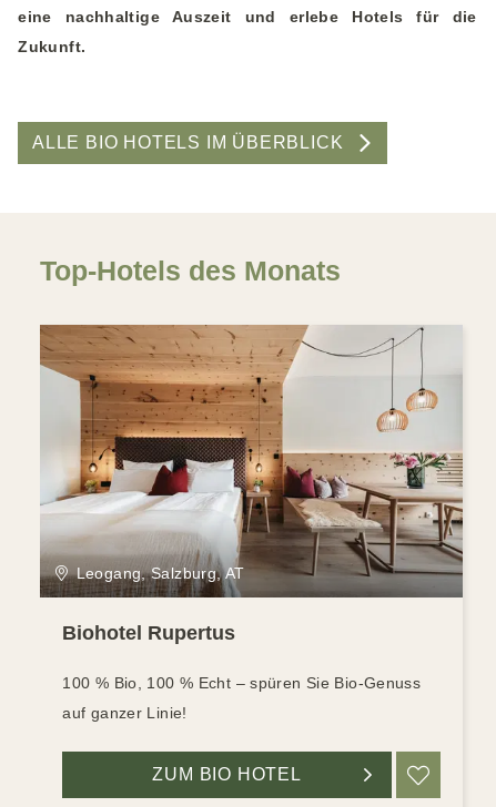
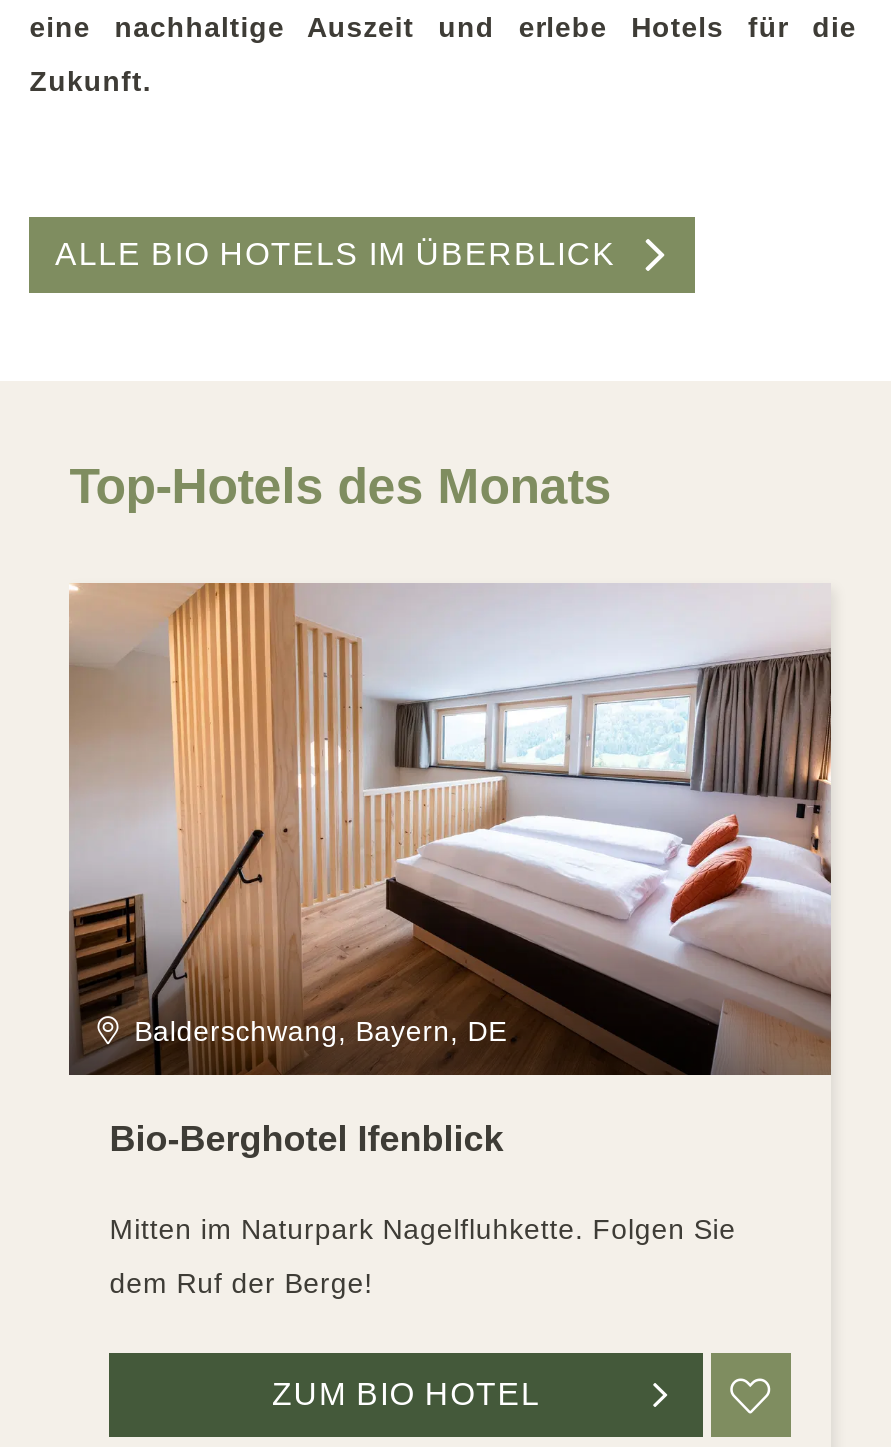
[39,324,464,599] [image] | Leogang, Salzburg, AT -> [67,583,833,1075] [image] | Balderschwang, Bayern, DE
[62,622,235,644] Biohotel Rupertus -> [109,1119,503,1159] Bio-Berghotel Ifenblick
[62,675,421,692] 100 % Bio, 100 % Echt – spüren Sie Bio-Genuss -> [109,1215,736,1245] Mitten im Naturpark Nagelfluhkette. Folgen Sie
[62,705,187,722] auf ganzer Linie! -> [109,1269,373,1299] dem Ruf der Berge!

